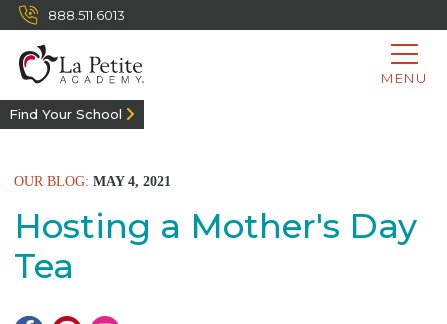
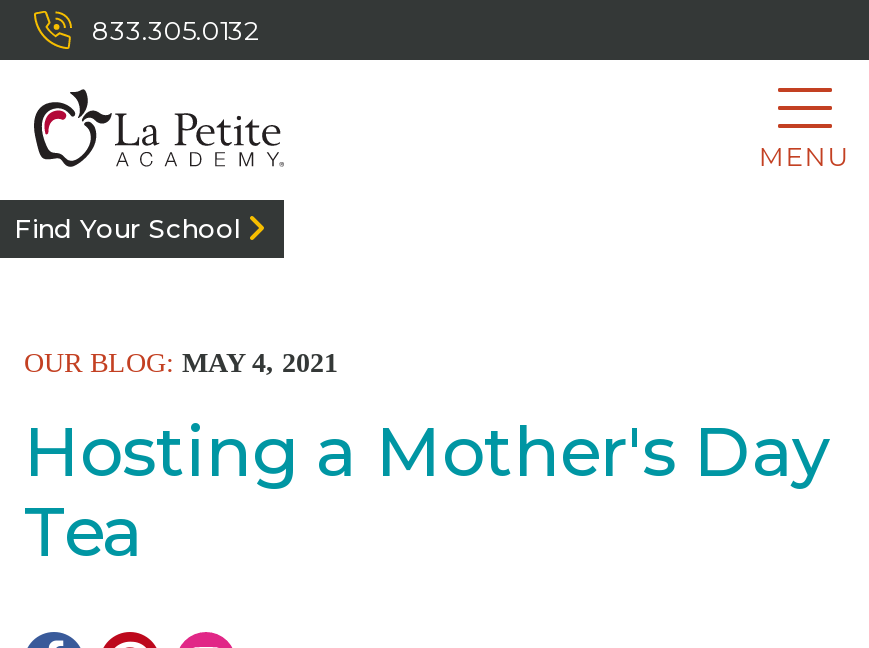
[48,7,125,23] 888.511.6013 -> [92,14,258,46] 833.305.0132

